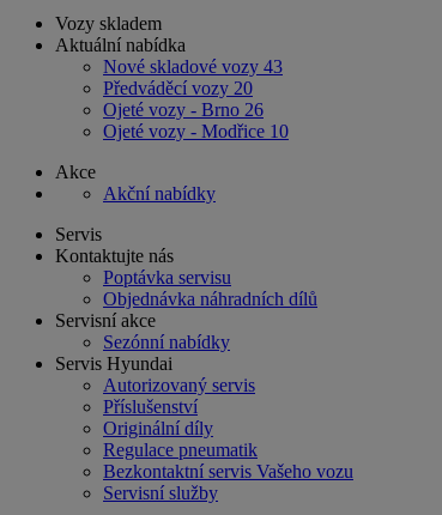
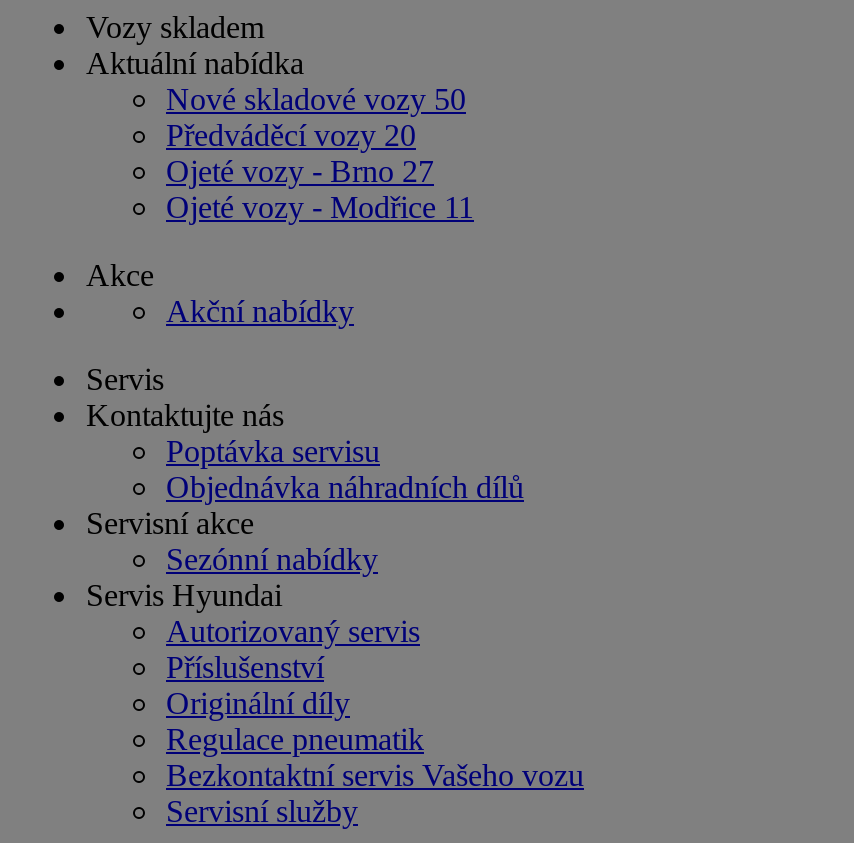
[103,56,283,76] Nové skladové vozy 43 -> [166,81,466,115] Nové skladové vozy 50
[103,99,264,119] Ojeté vozy - Brno 26 -> [166,153,434,187] Ojeté vozy - Brno 27
[103,120,289,141] Ojeté vozy - Modřice 10 -> [166,189,474,223] Ojeté vozy - Modřice 11

